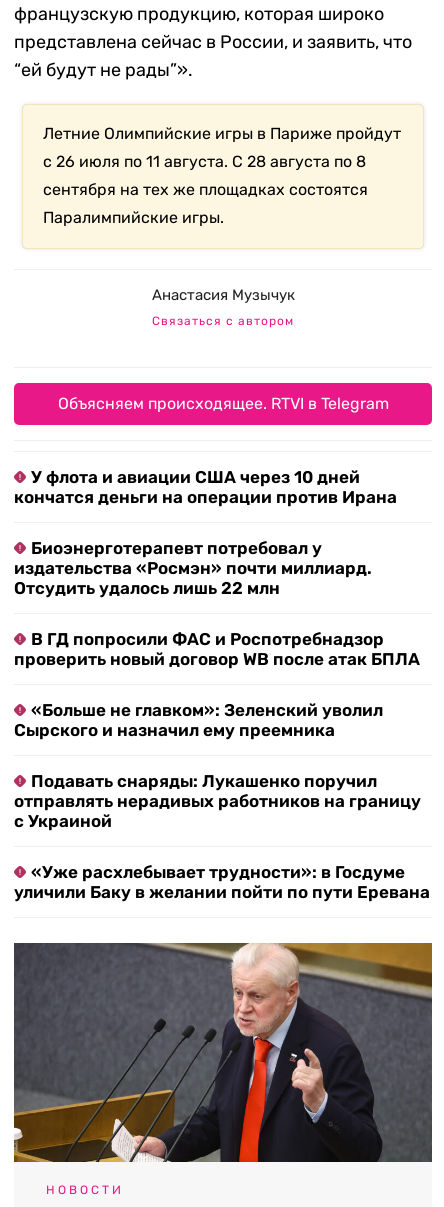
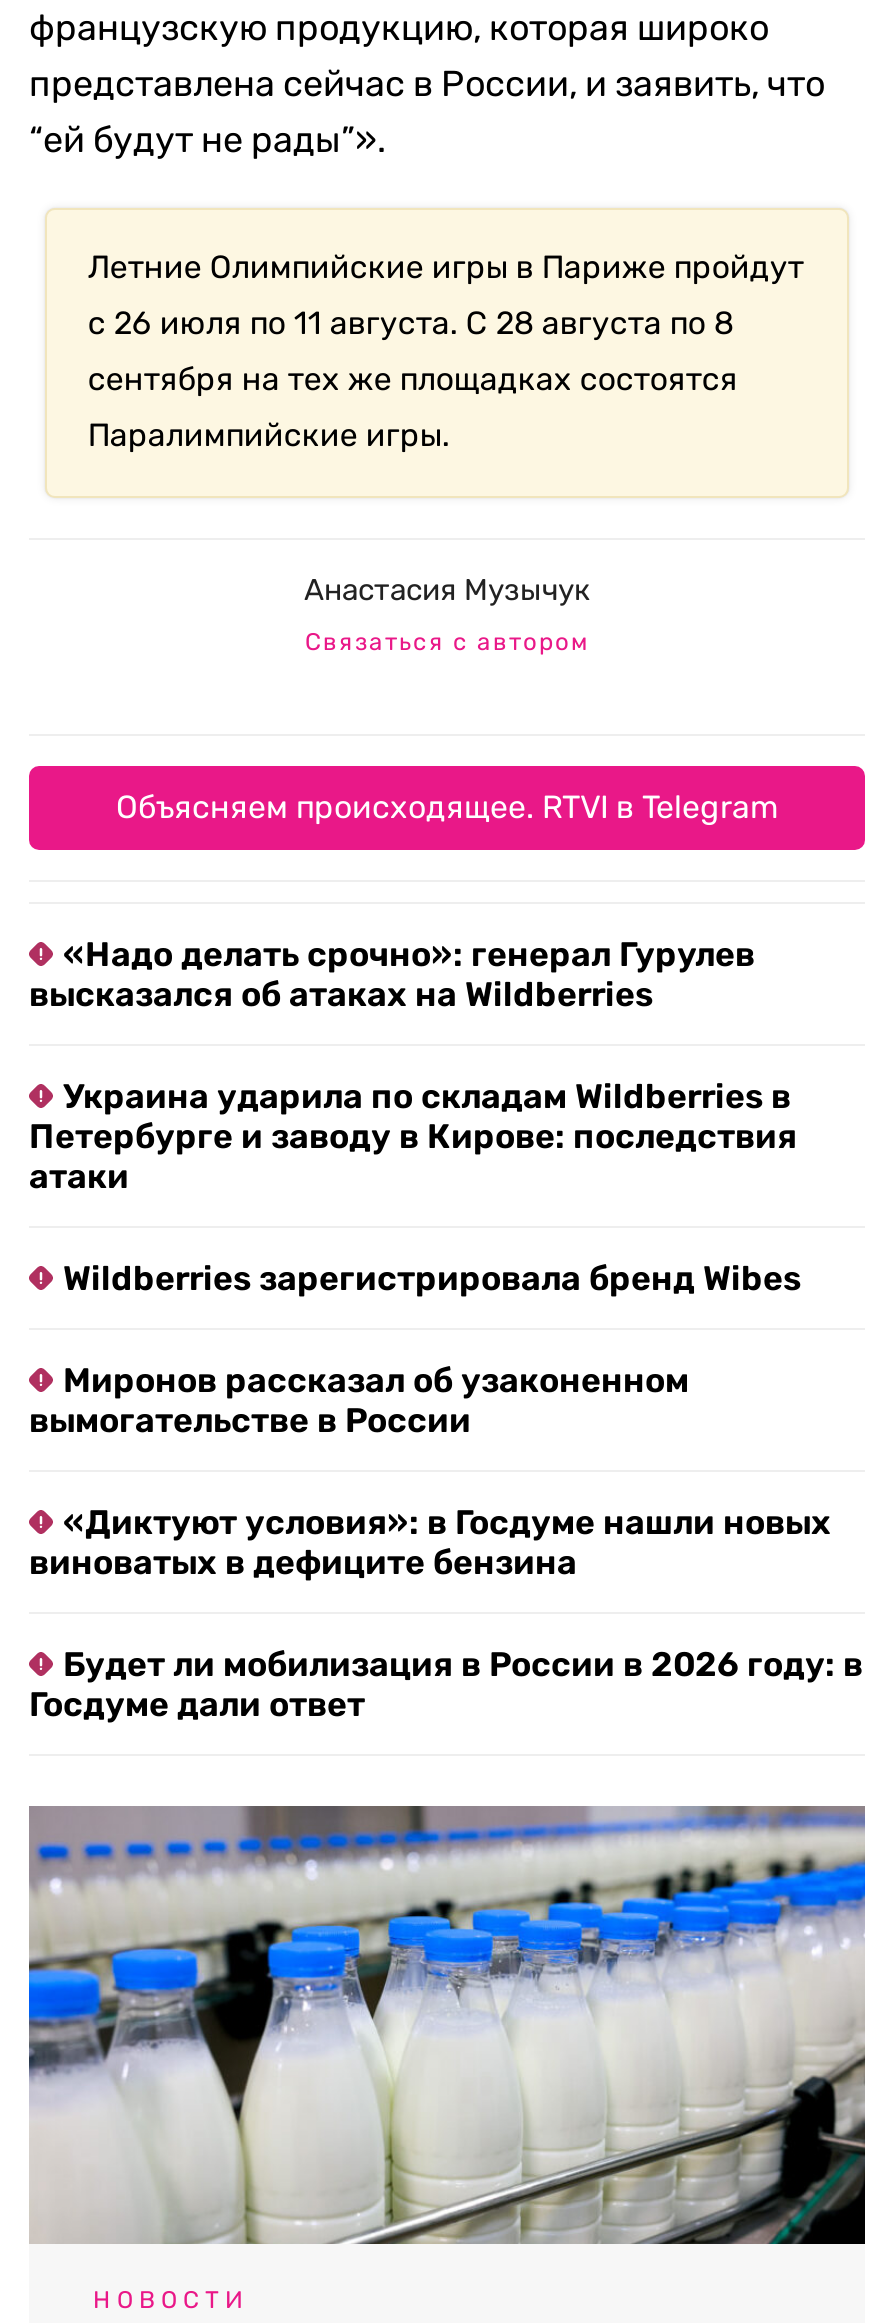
[14,467,397,507] У флота и авиации США через 10 дней | кончатся деньги на операции против Ирана -> [29,934,755,1014] «Надо делать срочно»: генерал Гурулев | высказался об атаках на Wildberries
[14,538,372,598] Биоэнерготерапевт потребовал у | издательства «Росмэн» почти миллиард. | Отсудить удалось лишь 22 млн -> [29,1076,797,1196] Украина ударила по складам Wildberries в | Петербурге и заводу в Кирове: последствия | атаки
[14,629,420,669] В ГД попросили ФАС и Роспотребнадзор | проверить новый договор WB после атак БПЛА -> [63,1258,801,1298] Wildberries зарегистрировала бренд Wibes
[14,700,383,740] «Больше не главком»: Зеленский уволил | Сырского и назначил ему преемника -> [29,1360,689,1440] Миронов рассказал об узаконенном | вымогательстве в России
[14,771,421,831] Подавать снаряды: Лукашенко поручил | отправлять нерадивых работников на границу | с Украиной -> [29,1502,831,1582] «Диктуют условия»: в Госдуме нашли новых | виноватых в дефиците бензина
[14,862,430,902] «Уже расхлебывает трудности»: в Госдуме | уличили Баку в желании пойти по пути Еревана -> [29,1644,863,1724] Будет ли мобилизация в России в 2026 году: в | Госдуме дали ответ
[13,942,433,1163] [image] -> [27,1820,867,2244] [image]

